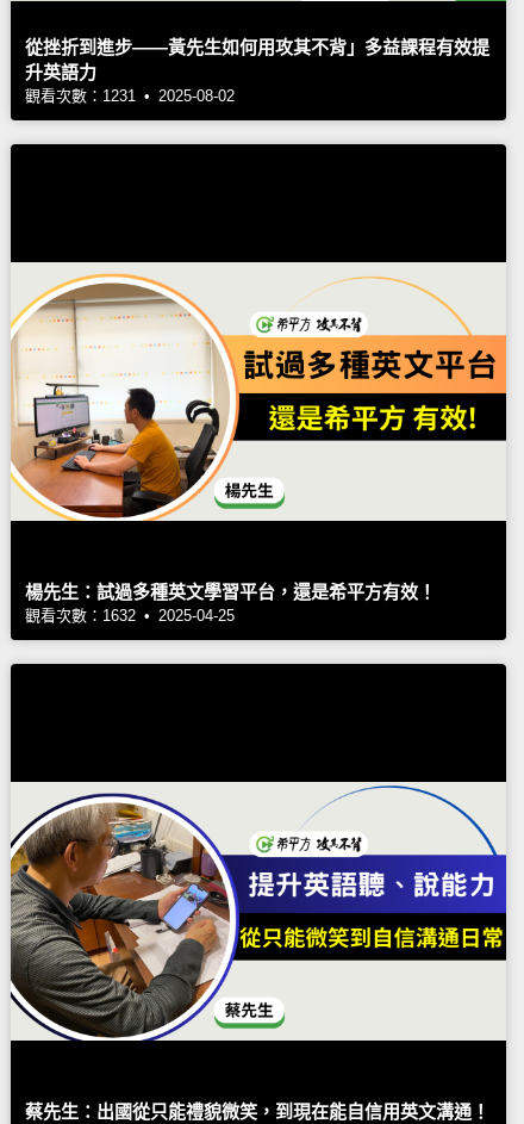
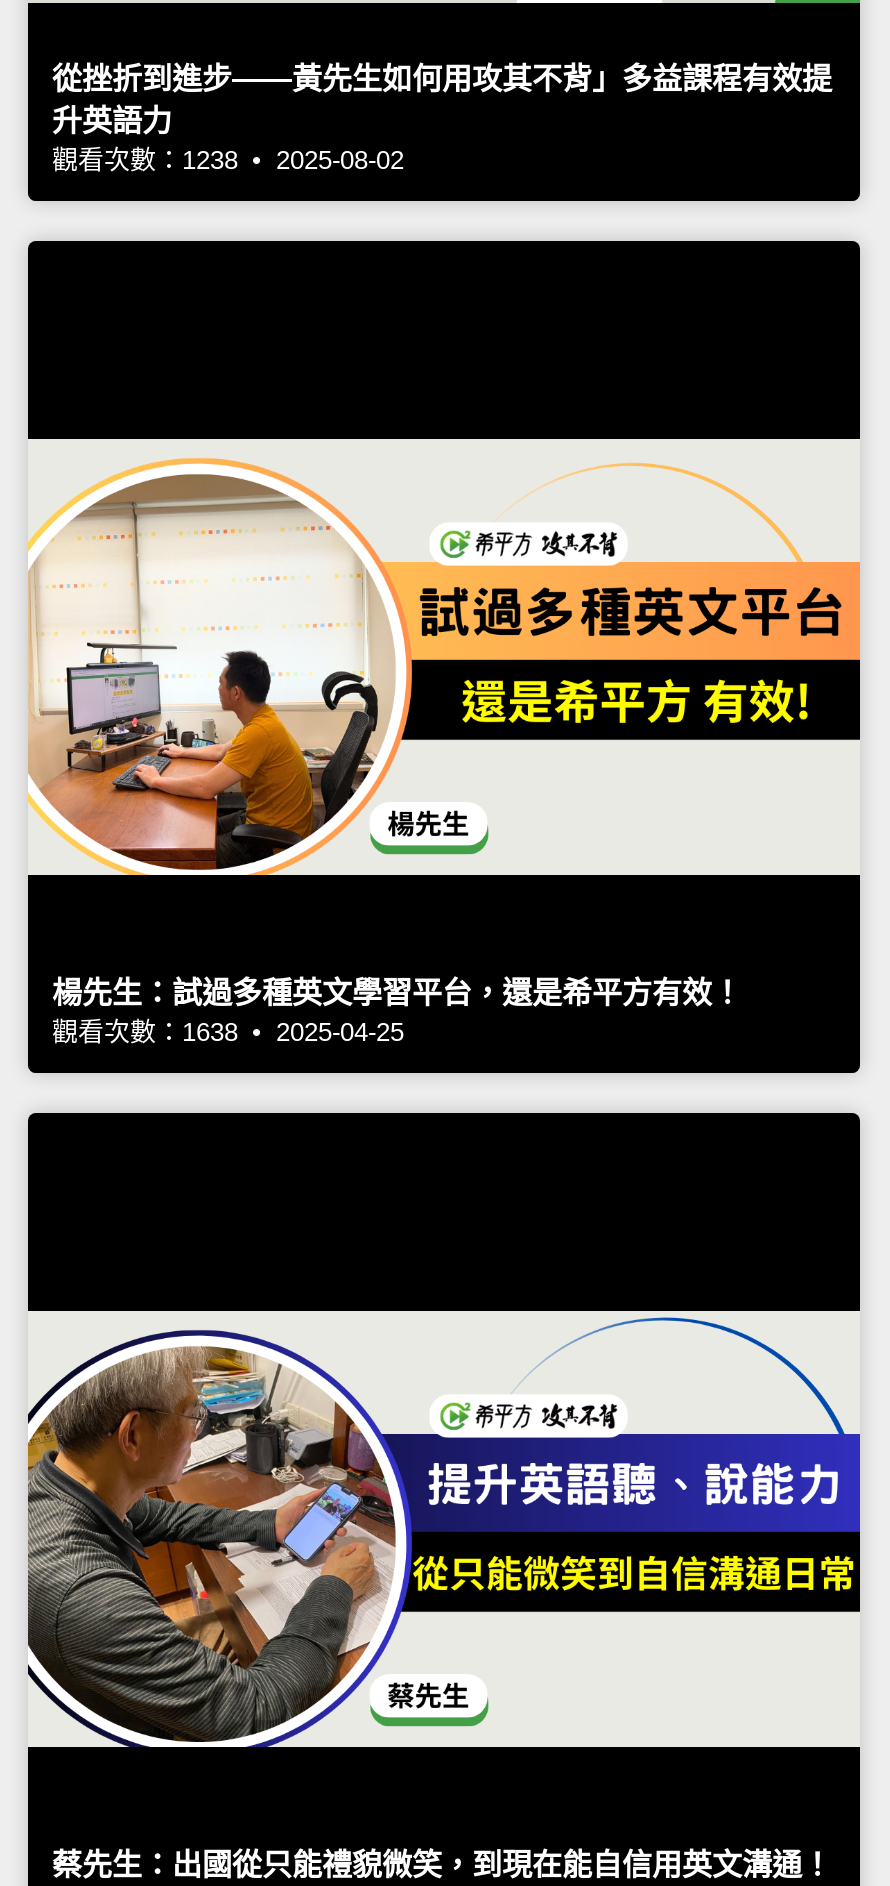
[25,86,235,104] 觀看次數：1231 • 2025-08-02 -> [52,145,404,175] 觀看次數：1238 • 2025-08-02
[25,606,235,624] 觀看次數：1632 • 2025-04-25 -> [52,1017,404,1047] 觀看次數：1638 • 2025-04-25

